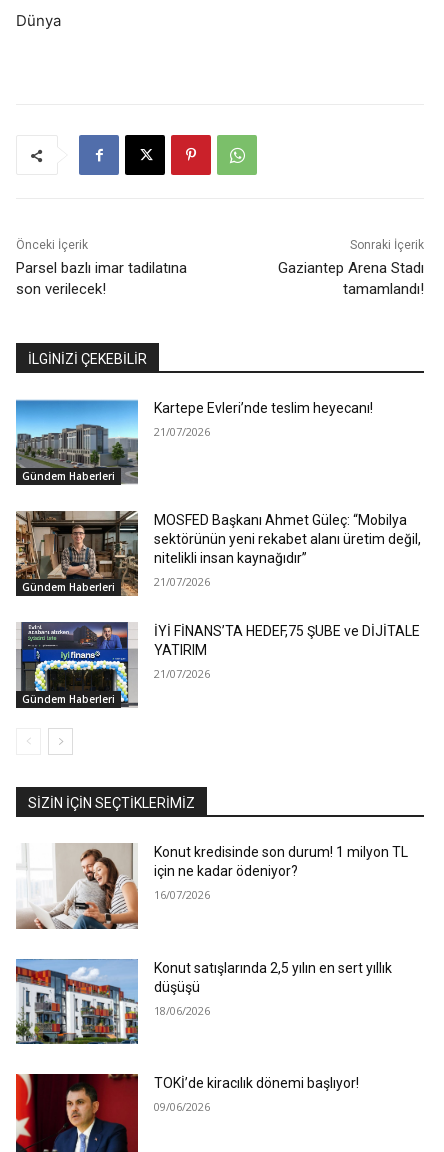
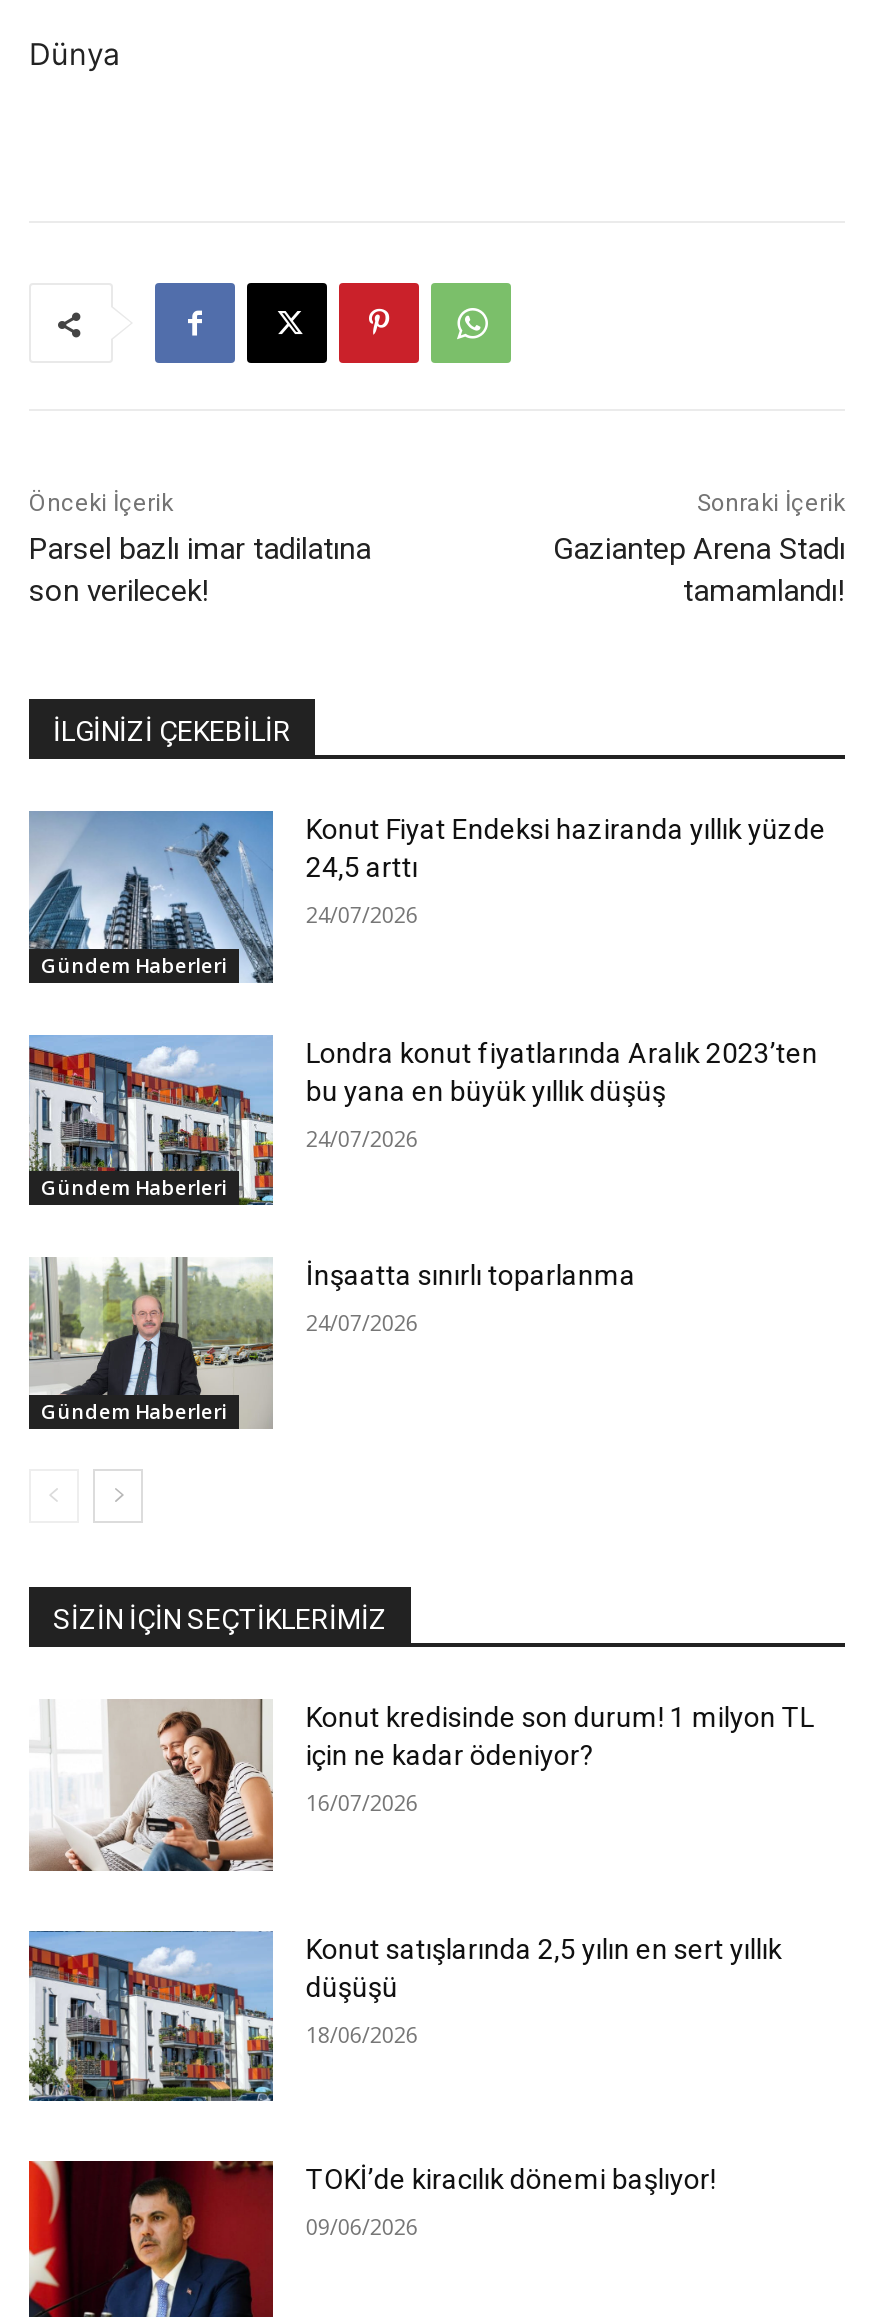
[16,400,373,485] [image] | Kartepe Evleri’nde teslim heyecanı! -> [29,811,826,983] [image] | Konut Fiyat Endeksi haziranda yıllık yüzde | 24,5 arttı
[154,424,210,439] 21/07/2026 -> [306,899,418,929] 24/07/2026
[15,510,421,597] [image] | MOSFED Başkanı Ahmet Güleç: “Mobilya | sektörünün yeni rekabet alanı üretim değil, | nitelikli insan kaynağıdır” -> [27,1033,818,1207] [image] | Londra konut fiyatlarında Aralık 2023’ten | bu yana en büyük yıllık düşüş
[154,574,210,589] 21/07/2026 -> [306,1122,418,1152] 24/07/2026
[16,621,420,707] [image] | İYİ FİNANS’TA HEDEF,75 ŞUBE ve DİJİTALE | YATIRIM -> [29,1257,636,1425] [image] | İnşaatta sınırlı toparlanma
[154,666,210,681] 21/07/2026 -> [306,1308,418,1338] 24/07/2026

